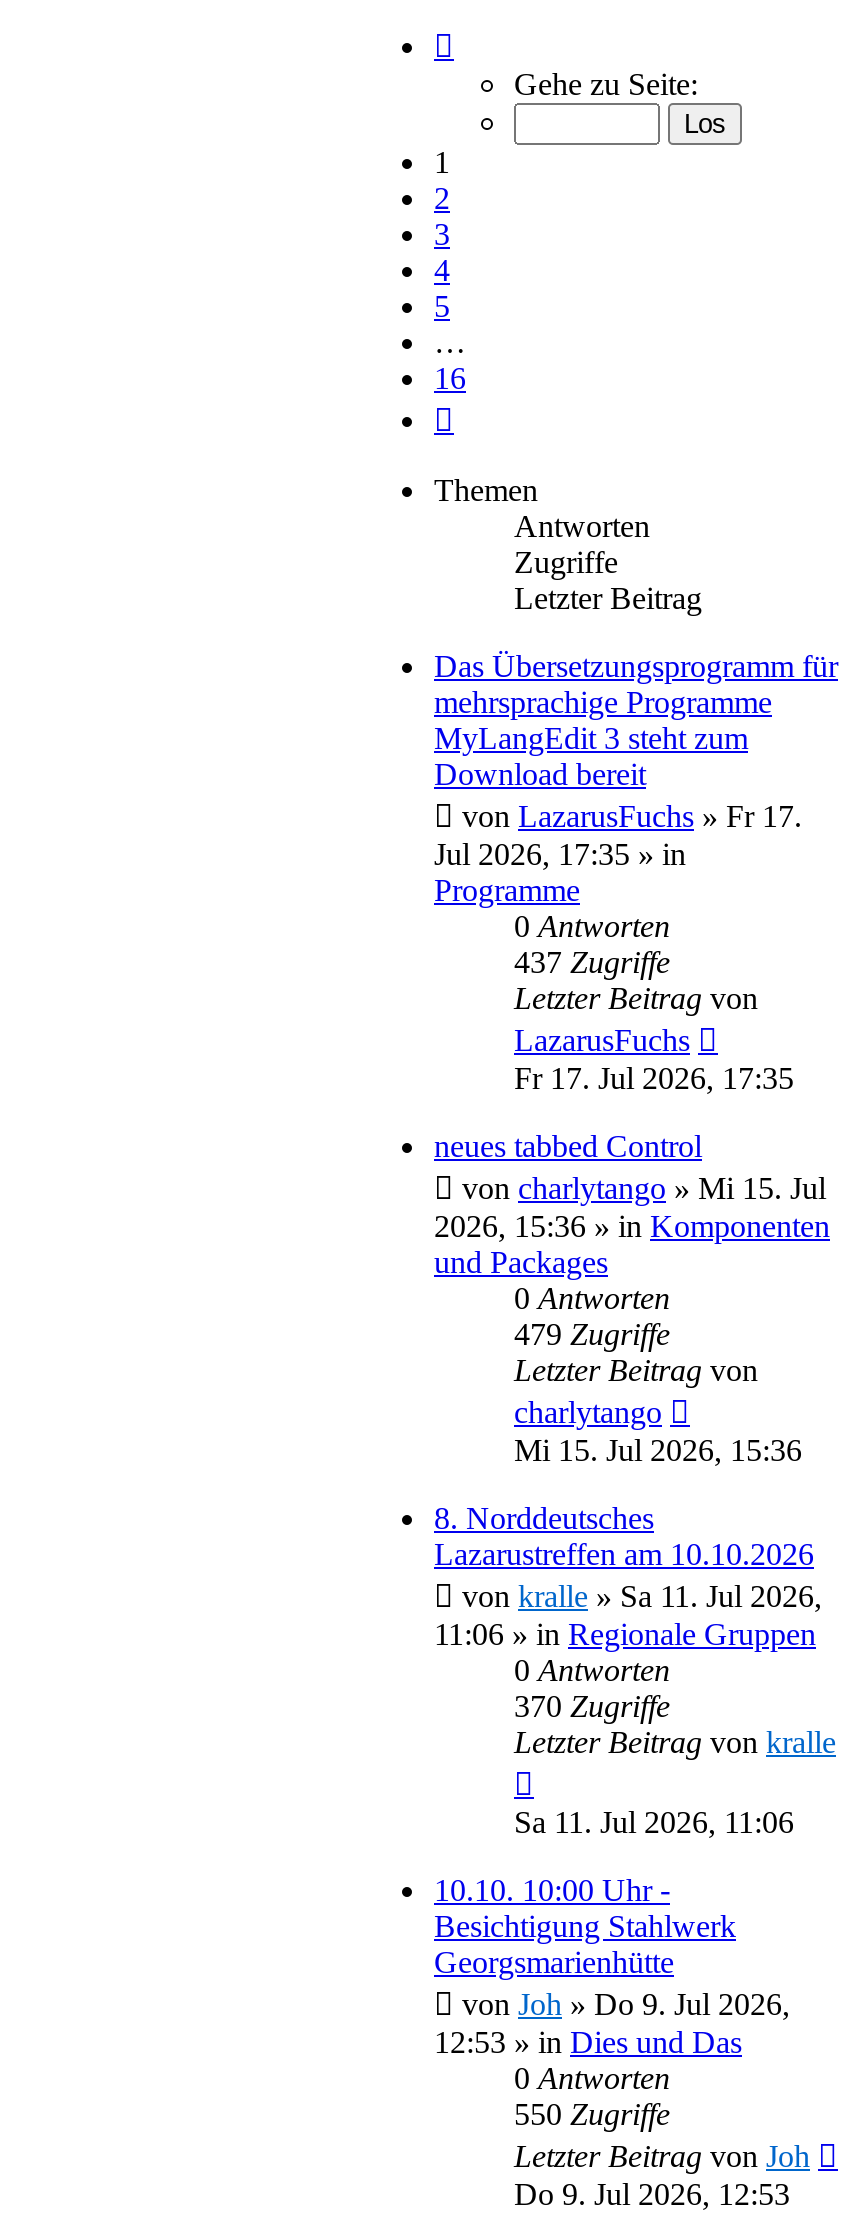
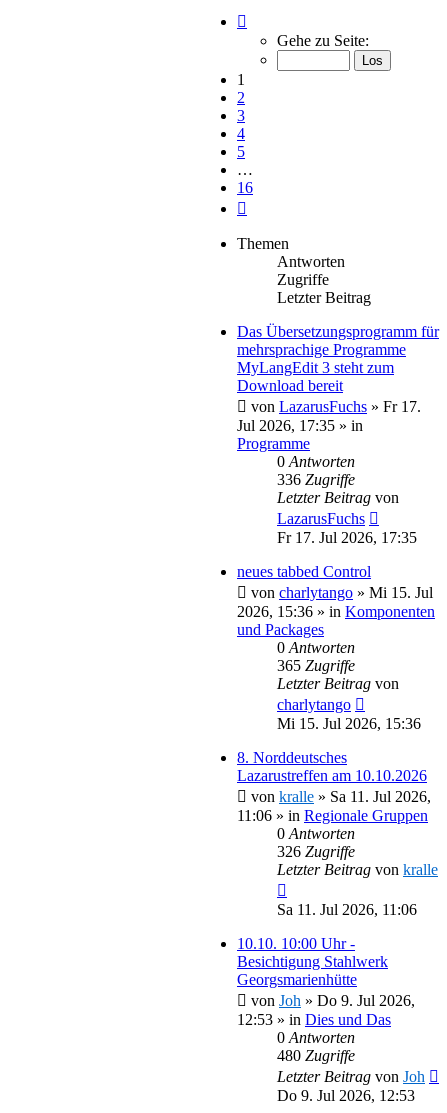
[514,945,670,979] 437 Zugriffe -> [277,471,355,488] 336 Zugriffe
[514,1317,670,1351] 479 Zugriffe -> [277,657,355,674] 365 Zugriffe
[514,1689,670,1723] 370 Zugriffe -> [277,843,355,860] 326 Zugriffe
[514,2097,670,2131] 550 Zugriffe -> [277,1047,355,1064] 480 Zugriffe

